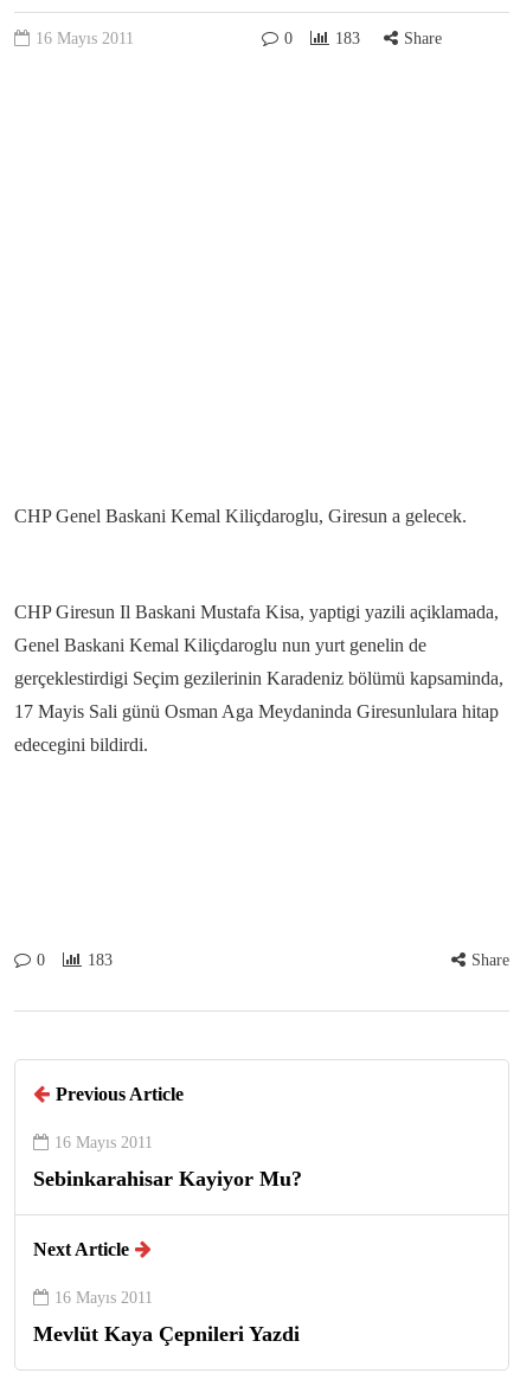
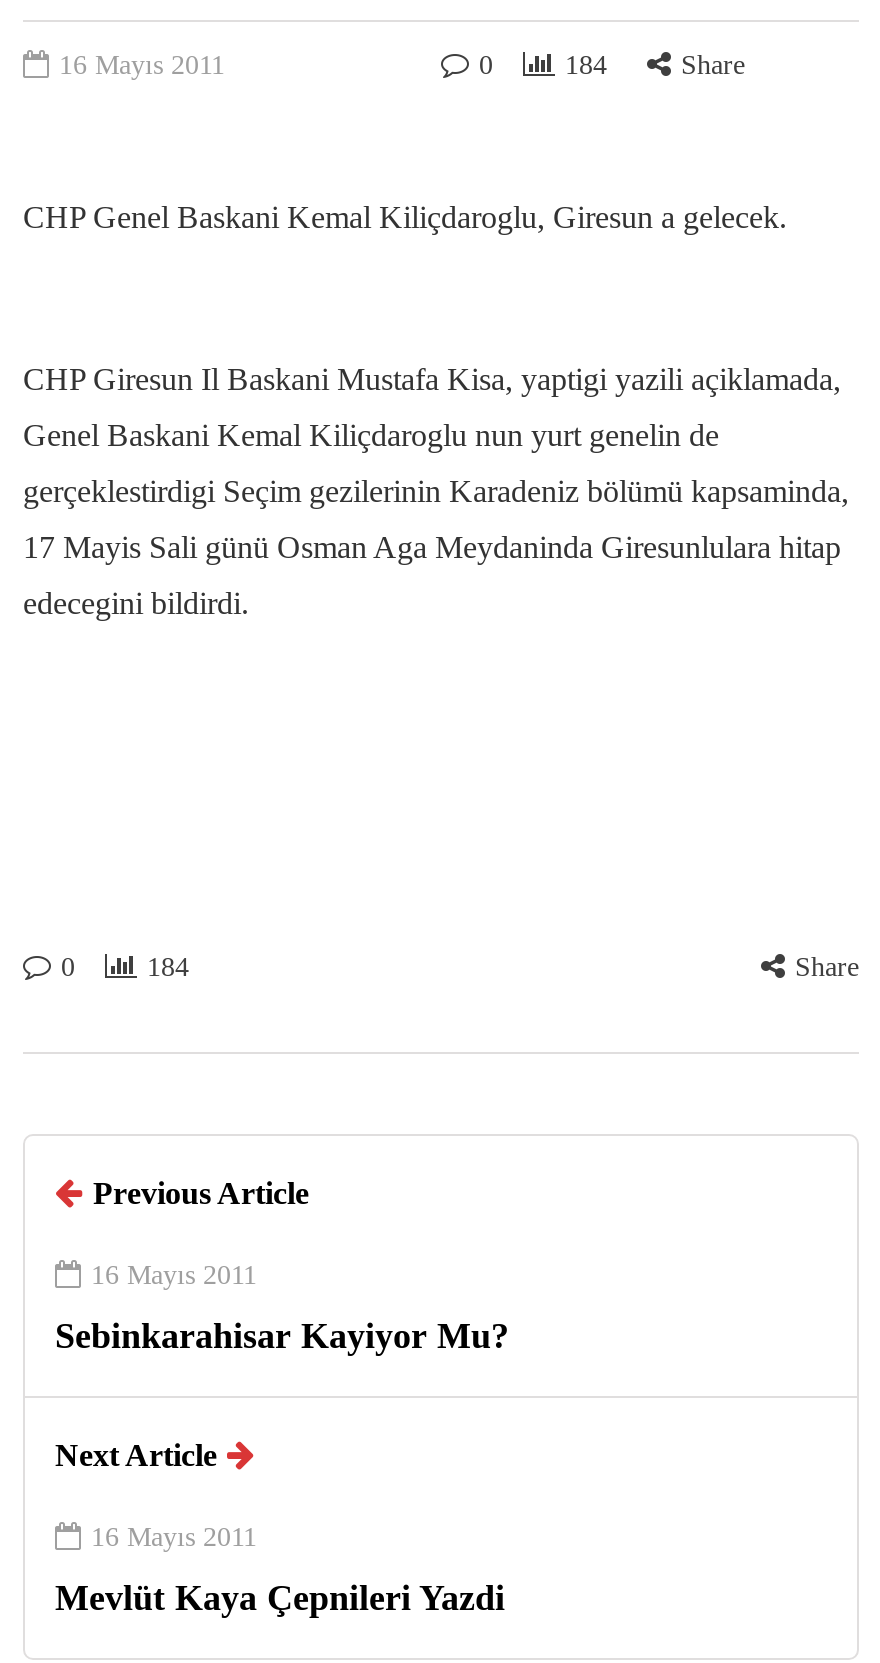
[335,29,360,47] 183 -> [565,49,607,79] 184
[88,951,113,969] 183 -> [147,951,189,981] 184

